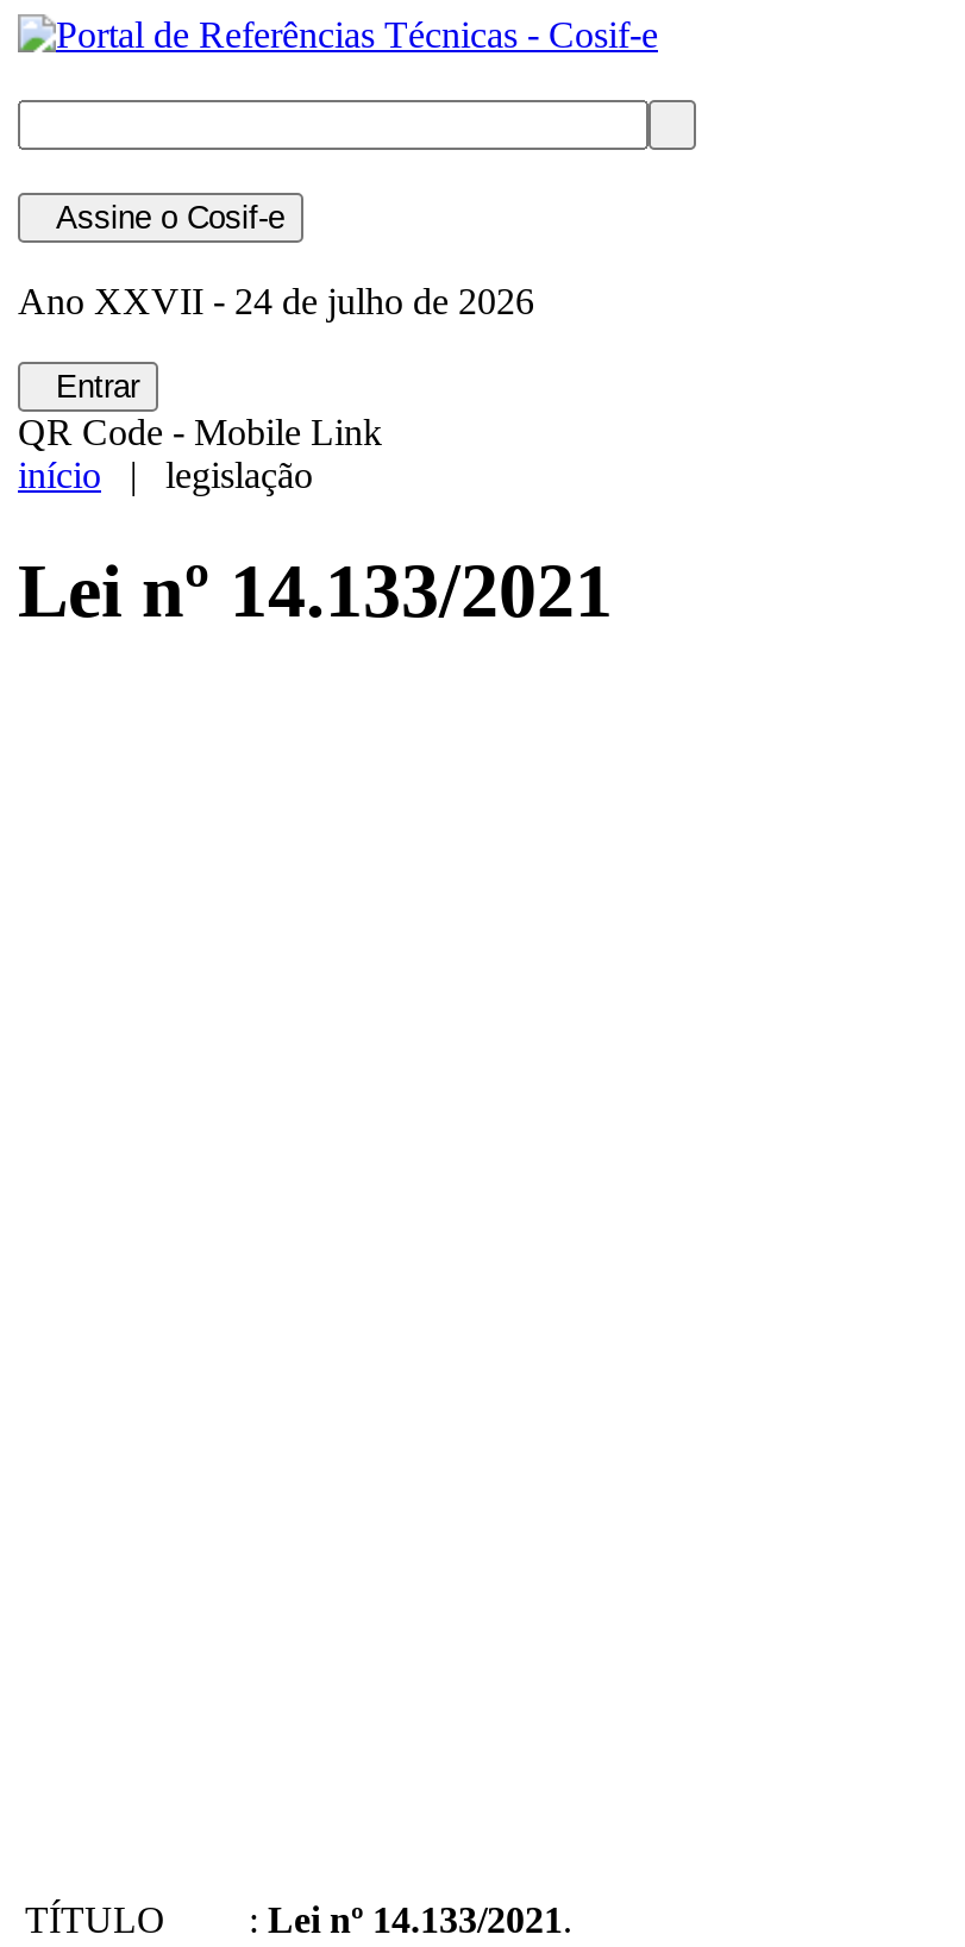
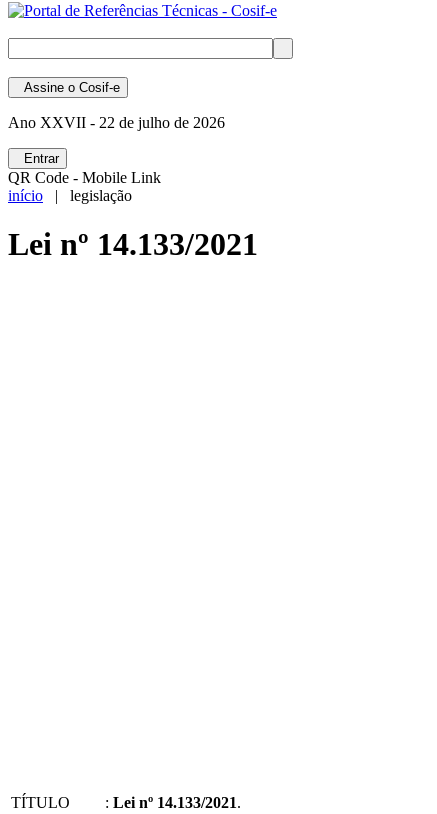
[18,281,534,321] Ano XXVII - 24 de julho de 2026 -> [8,114,225,131] Ano XXVII - 22 de julho de 2026

